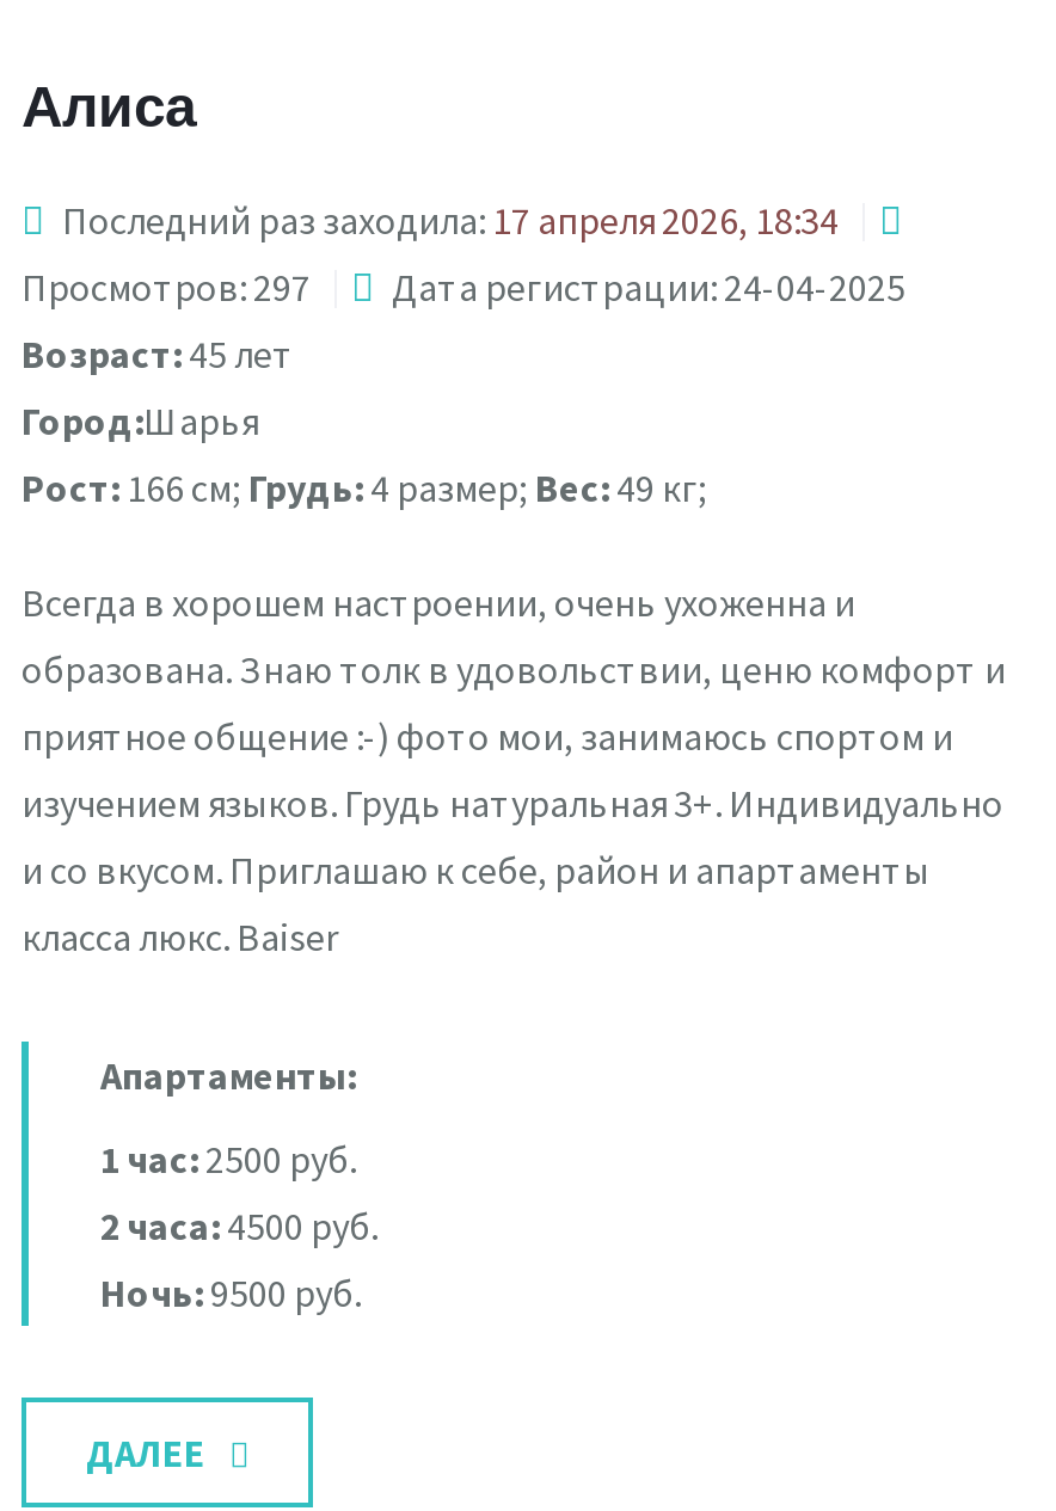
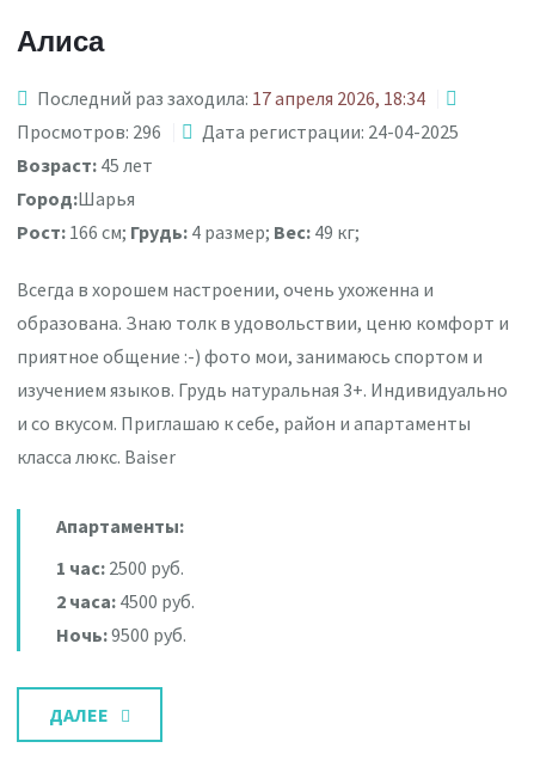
[22,263,905,310] Просмотров: 297 Дата регистрации: 24-04-2025 -> [17,119,459,143] Просмотров: 296 Дата регистрации: 24-04-2025

